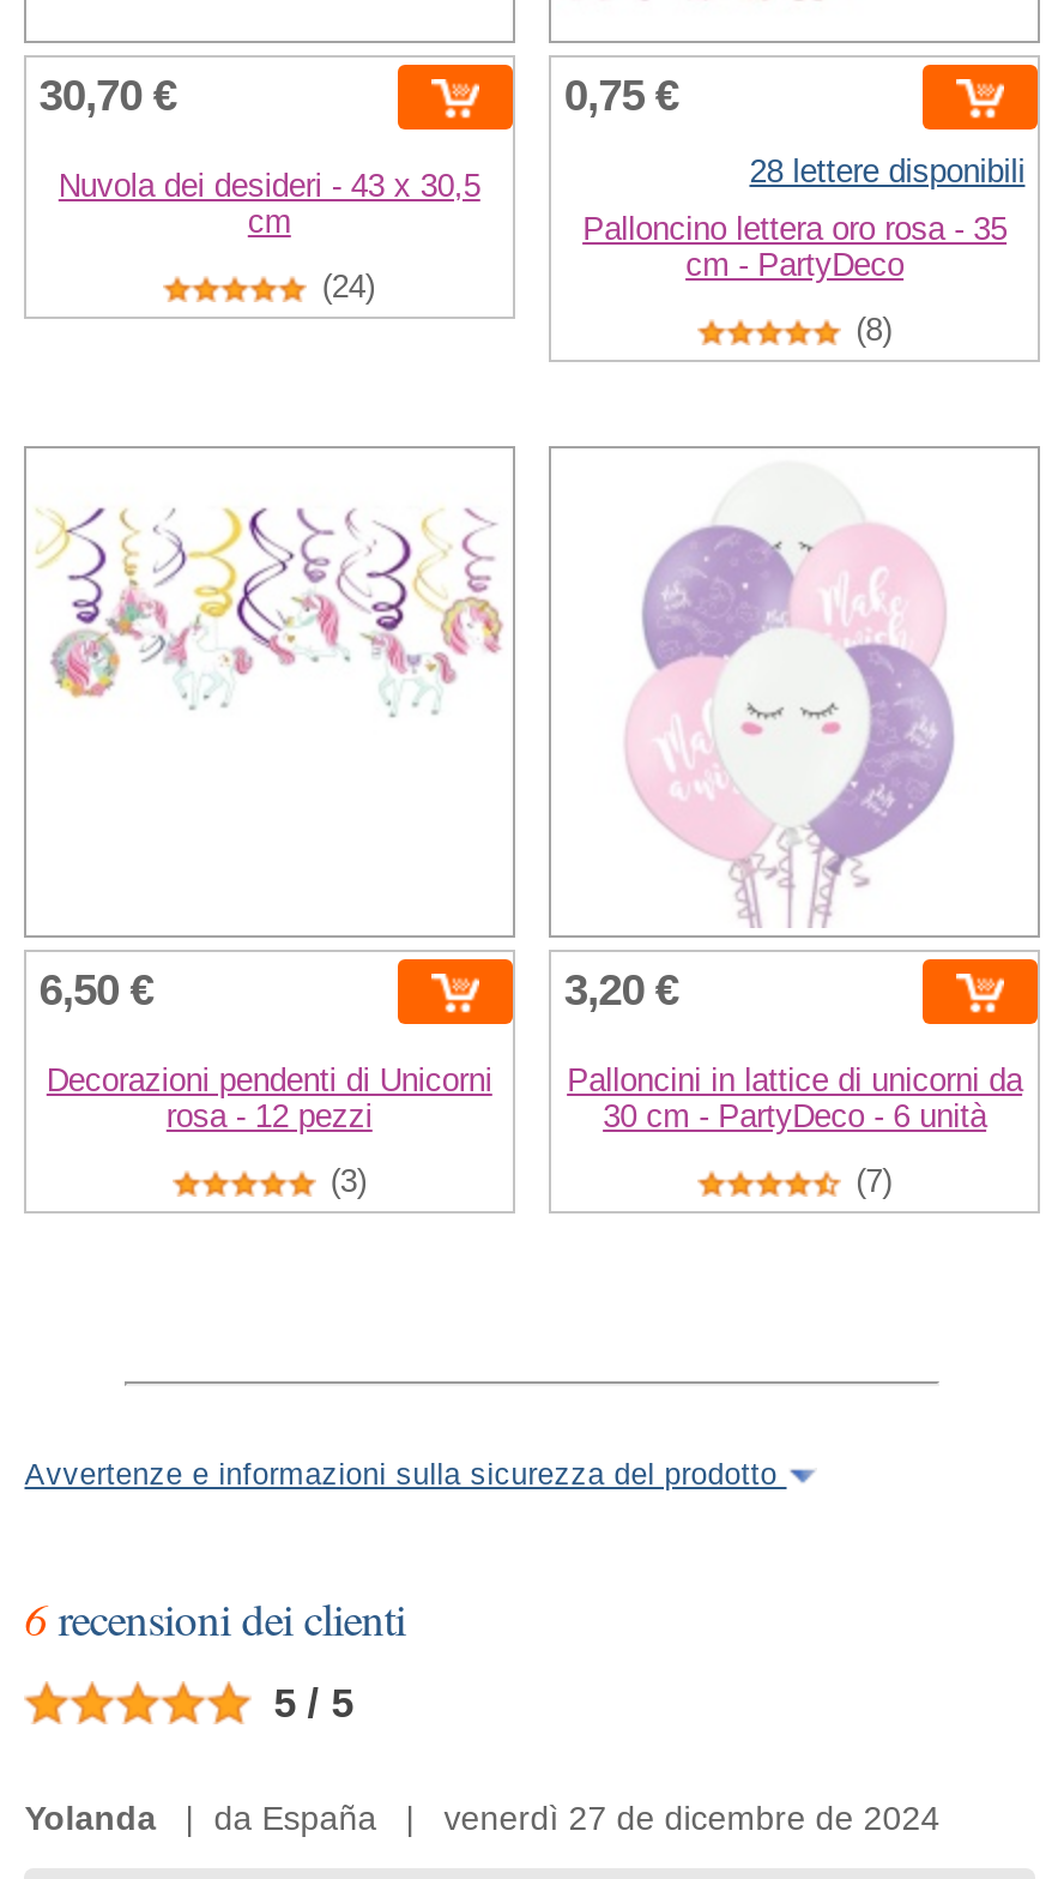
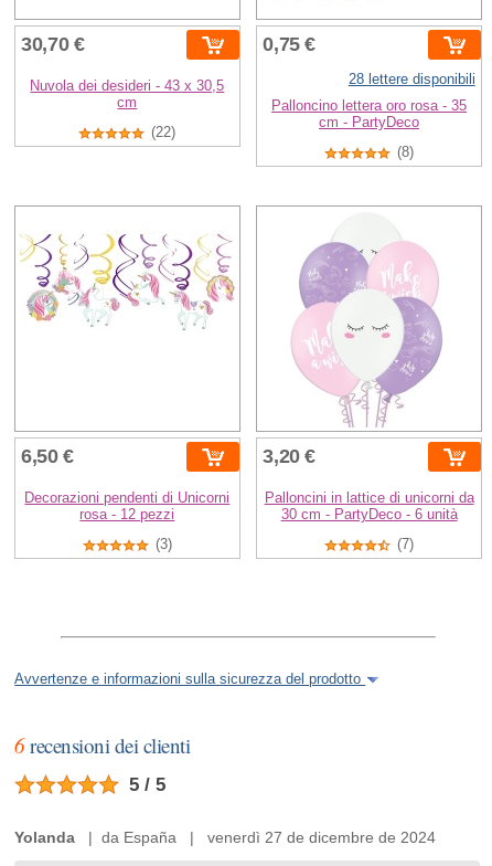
[322,269,375,305] (24) -> [152,124,176,141] (22)

